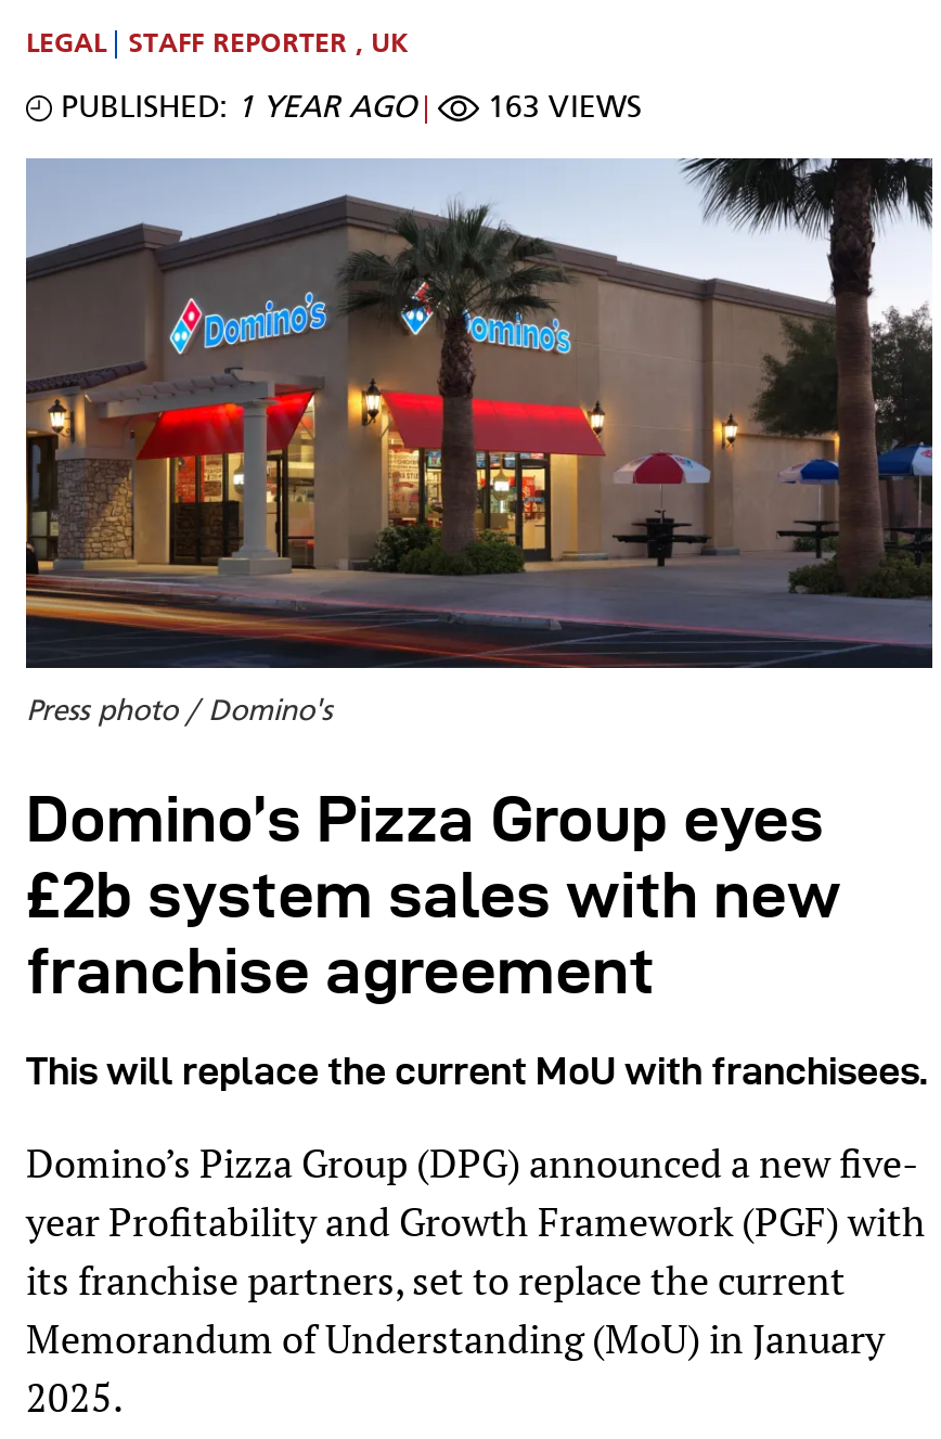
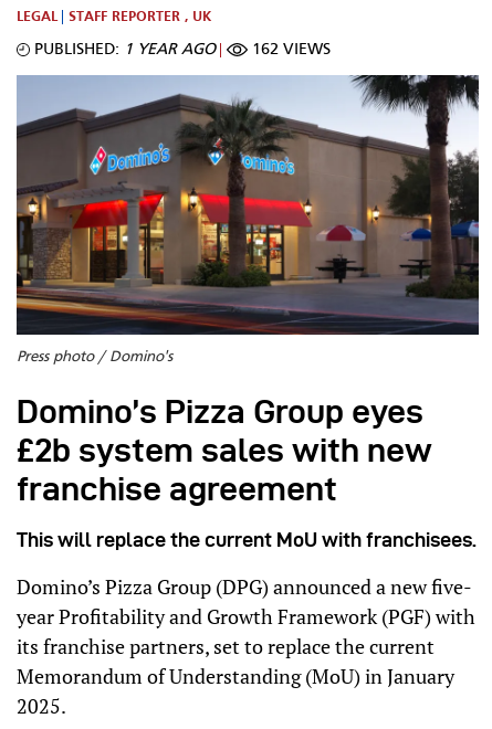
[479,93,641,123] 163 VIEWS -> [247,42,330,57] 162 VIEWS

